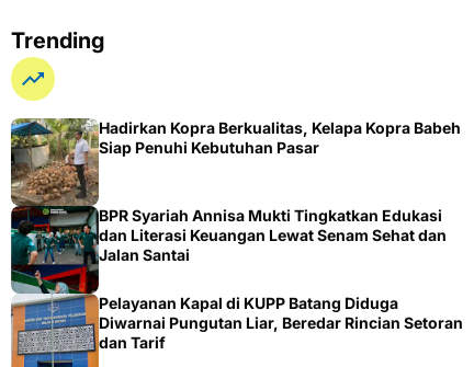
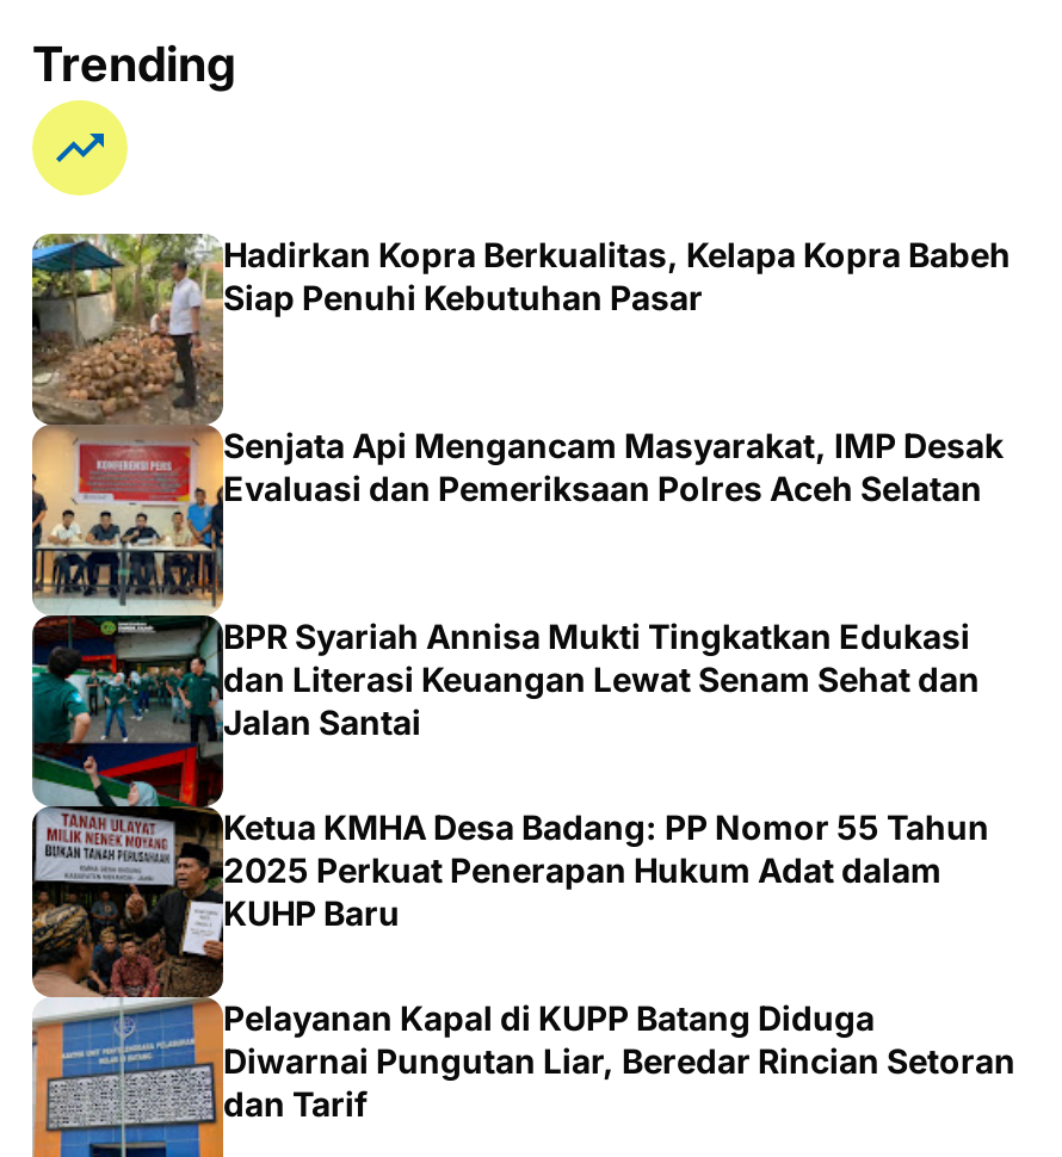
none -> [30,424,1004,618] [image] | Senjata Api Mengancam Masyarakat, IMP Desak | Evaluasi dan Pemeriksaan Polres Aceh Selatan
none -> [32,804,989,997] [image] | Ketua KMHA Desa Badang: PP Nomor 55 Tahun | 2025 Perkuat Penerapan Hukum Adat dalam | KUHP Baru

